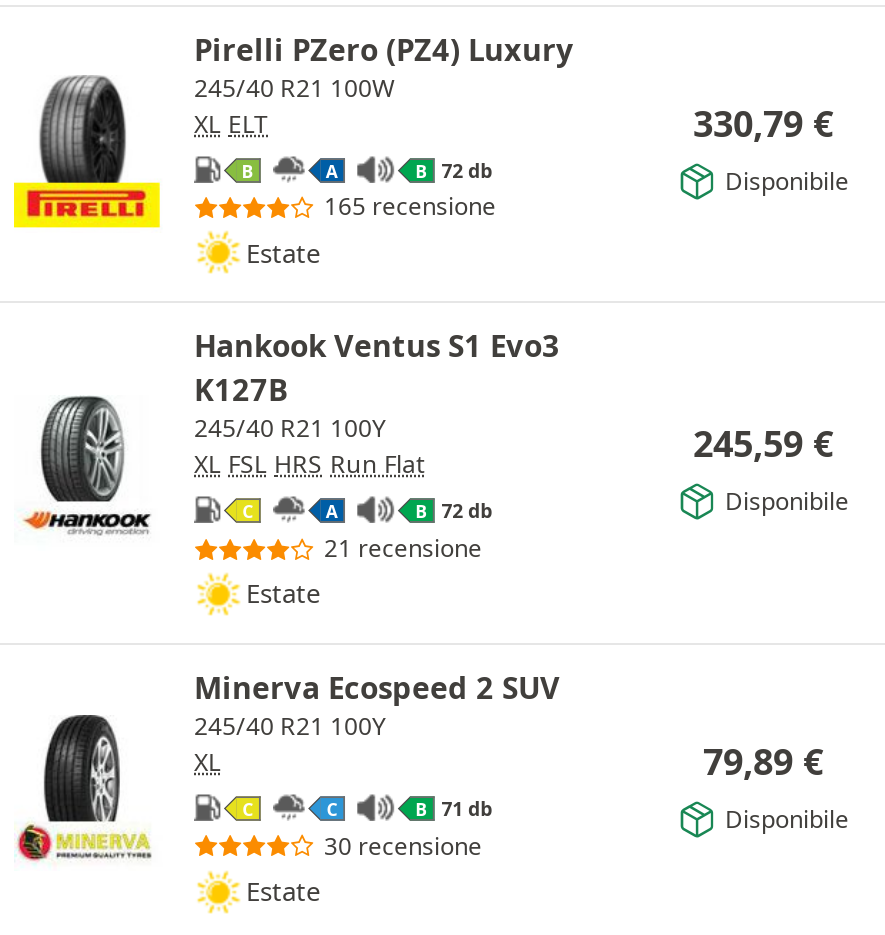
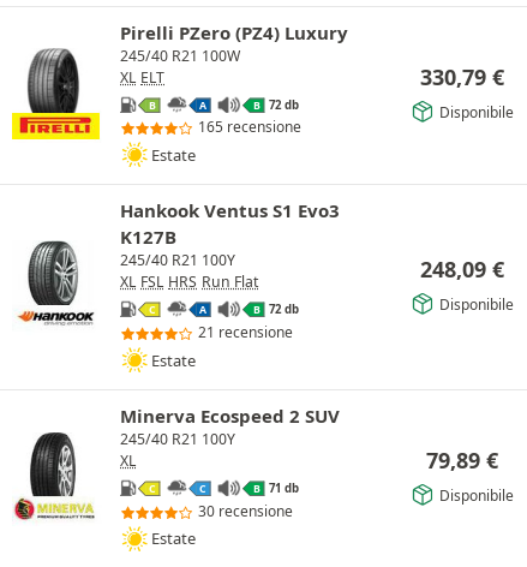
[693,418,833,466] 245,59 € -> [420,254,504,283] 248,09 €

